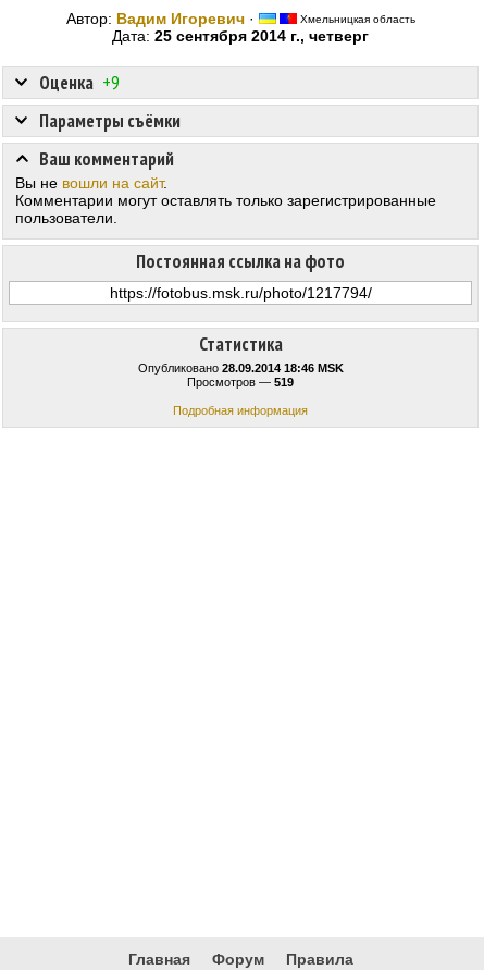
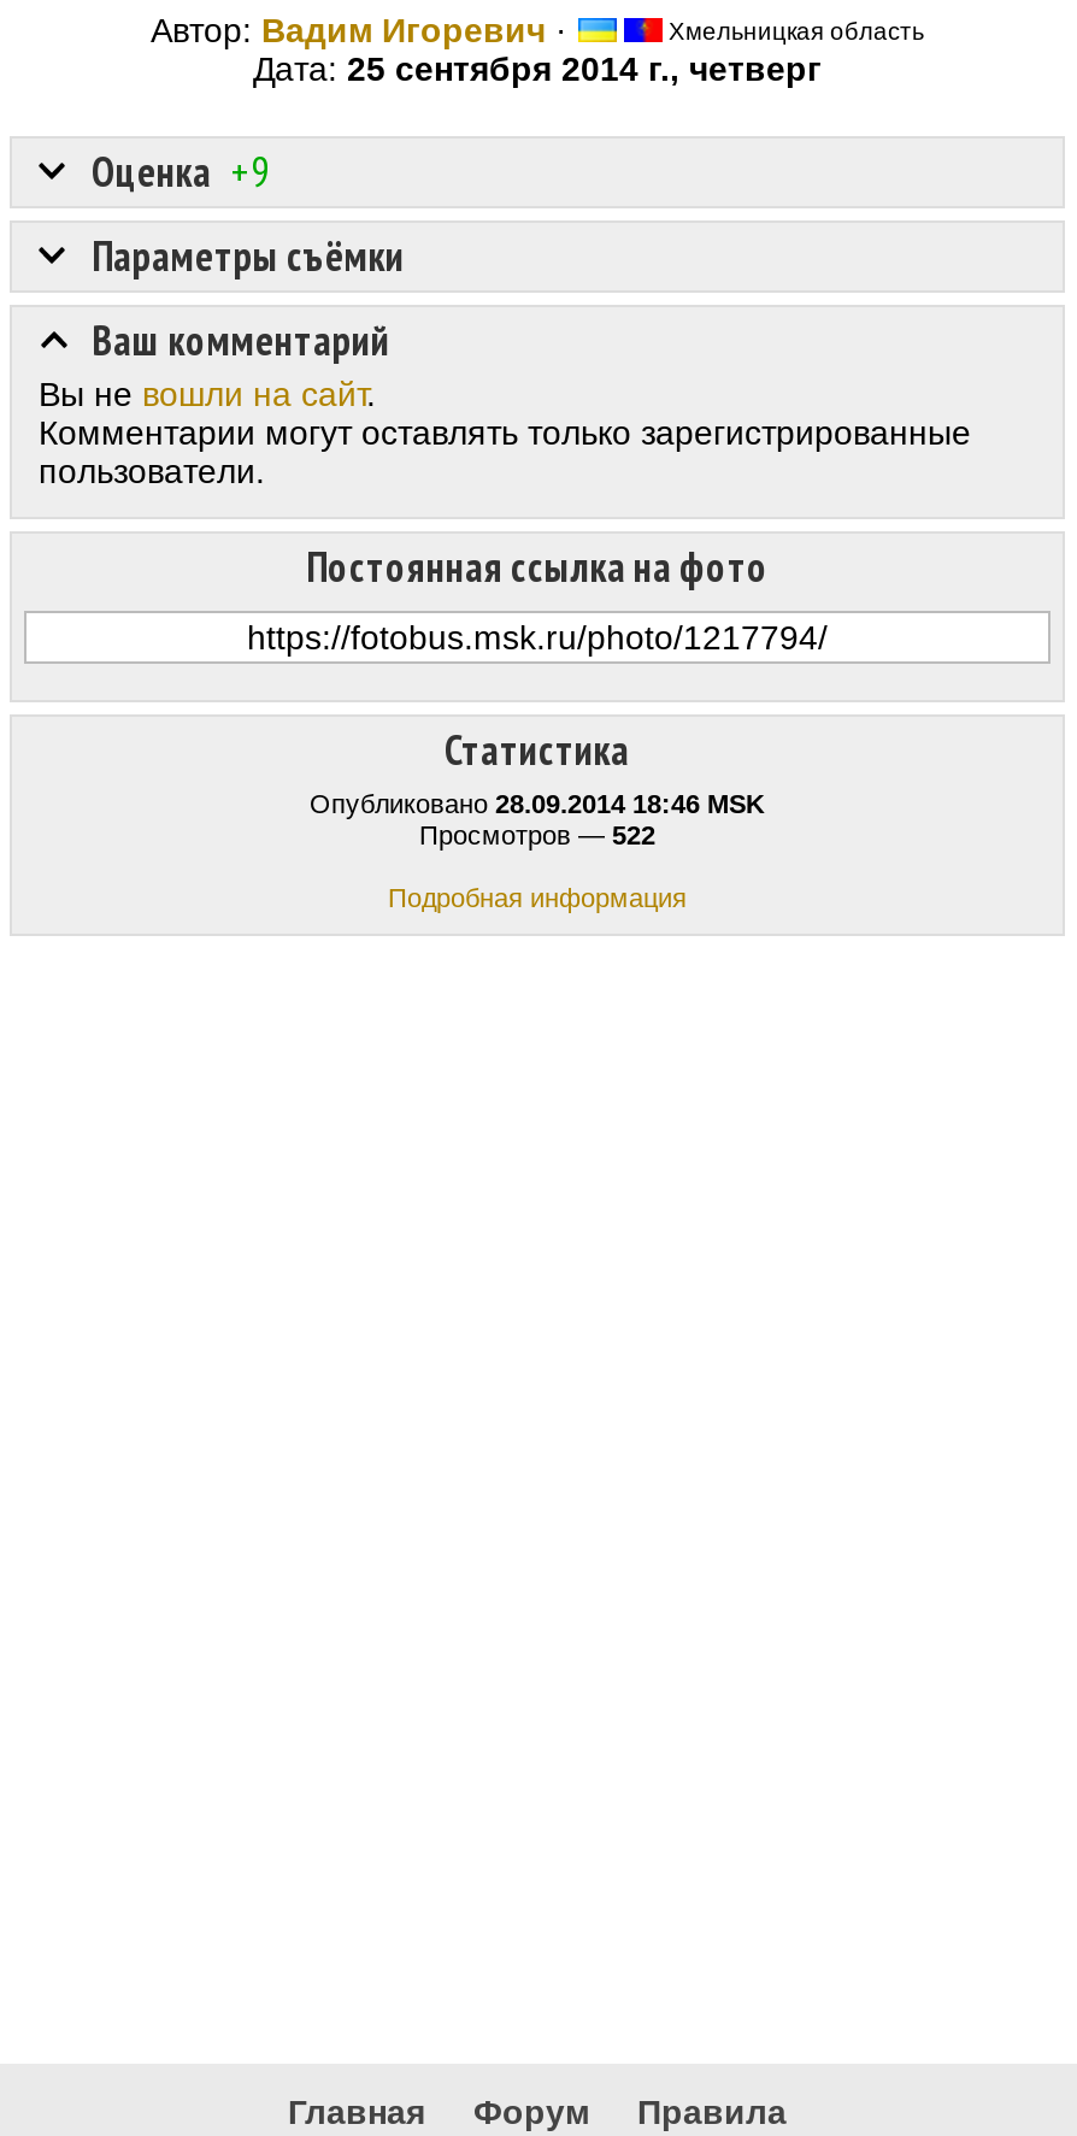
[187,376,294,389] Просмотров — 519 -> [419,821,655,850] Просмотров — 522

